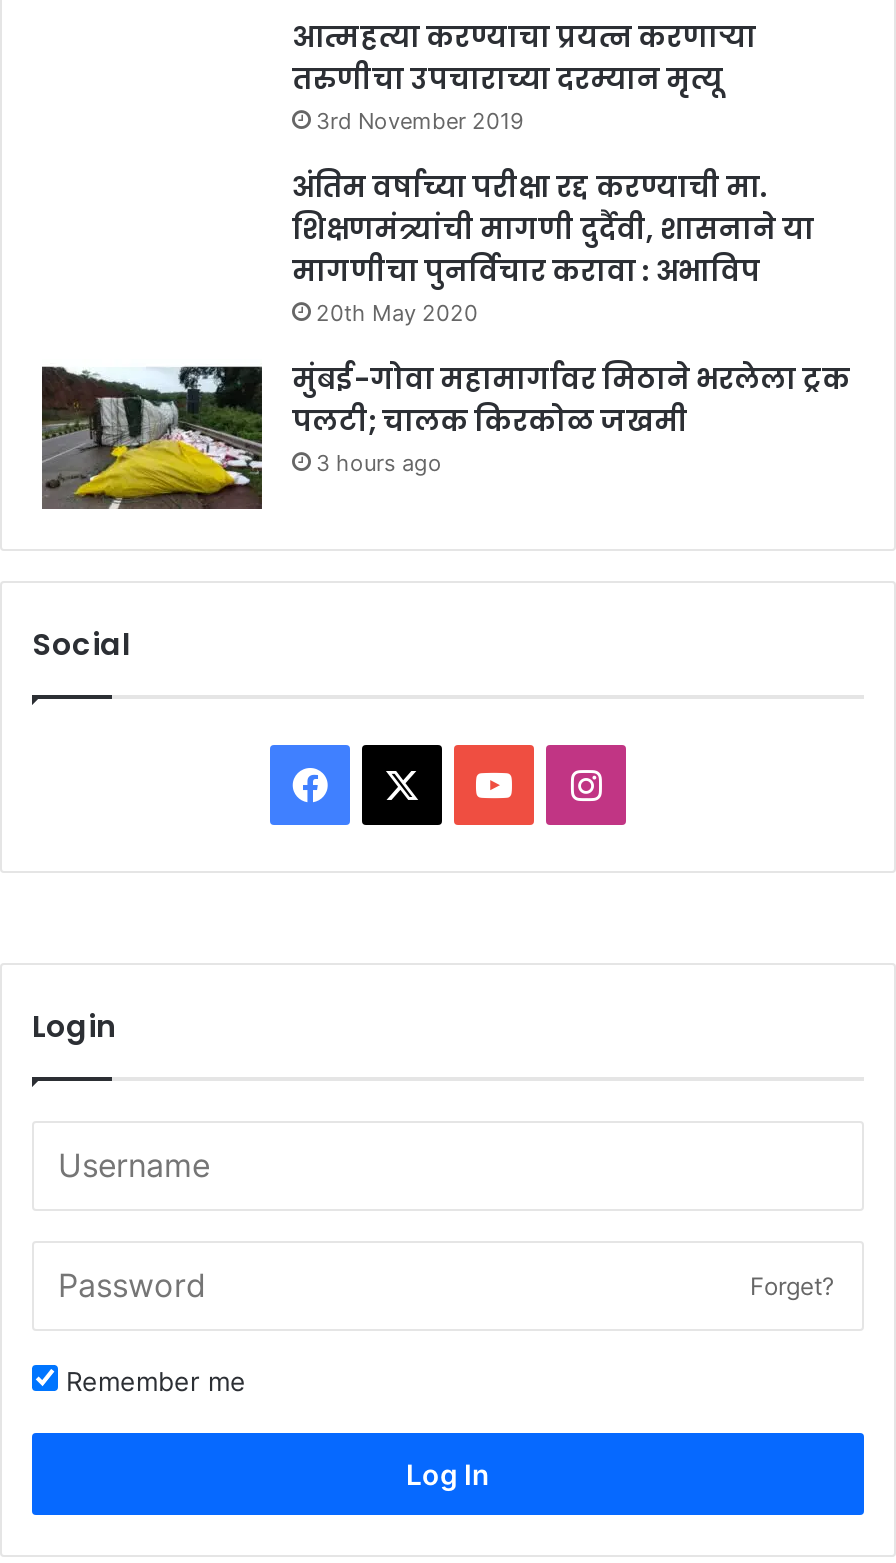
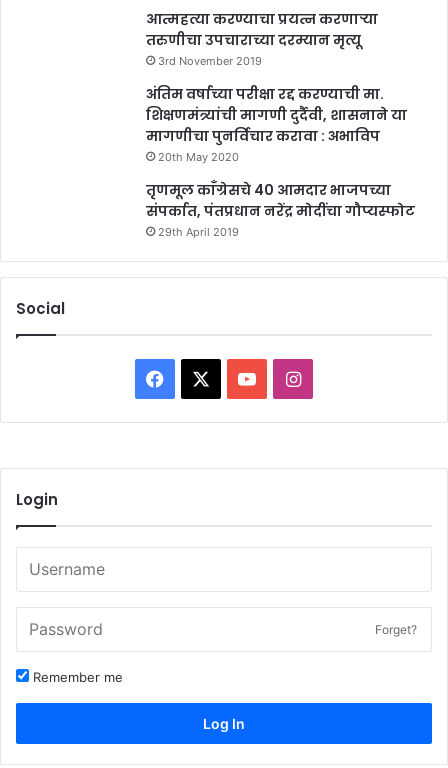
[40,365,264,511] [image] -> none
[292,359,850,477] मुंबई-गोवा महामार्गावर मिठाने भरलेला ट्रक | पलटी; चालक किरकोळ जखमी | 3 hours ago -> [146,180,415,239] तृणमूल काँग्रेसचे 40 आमदार भाजपच्या | संपर्कात, पंतप्रधान नरेंद्र मोदींचा गौप्यस्फोट | 29th April 2019

